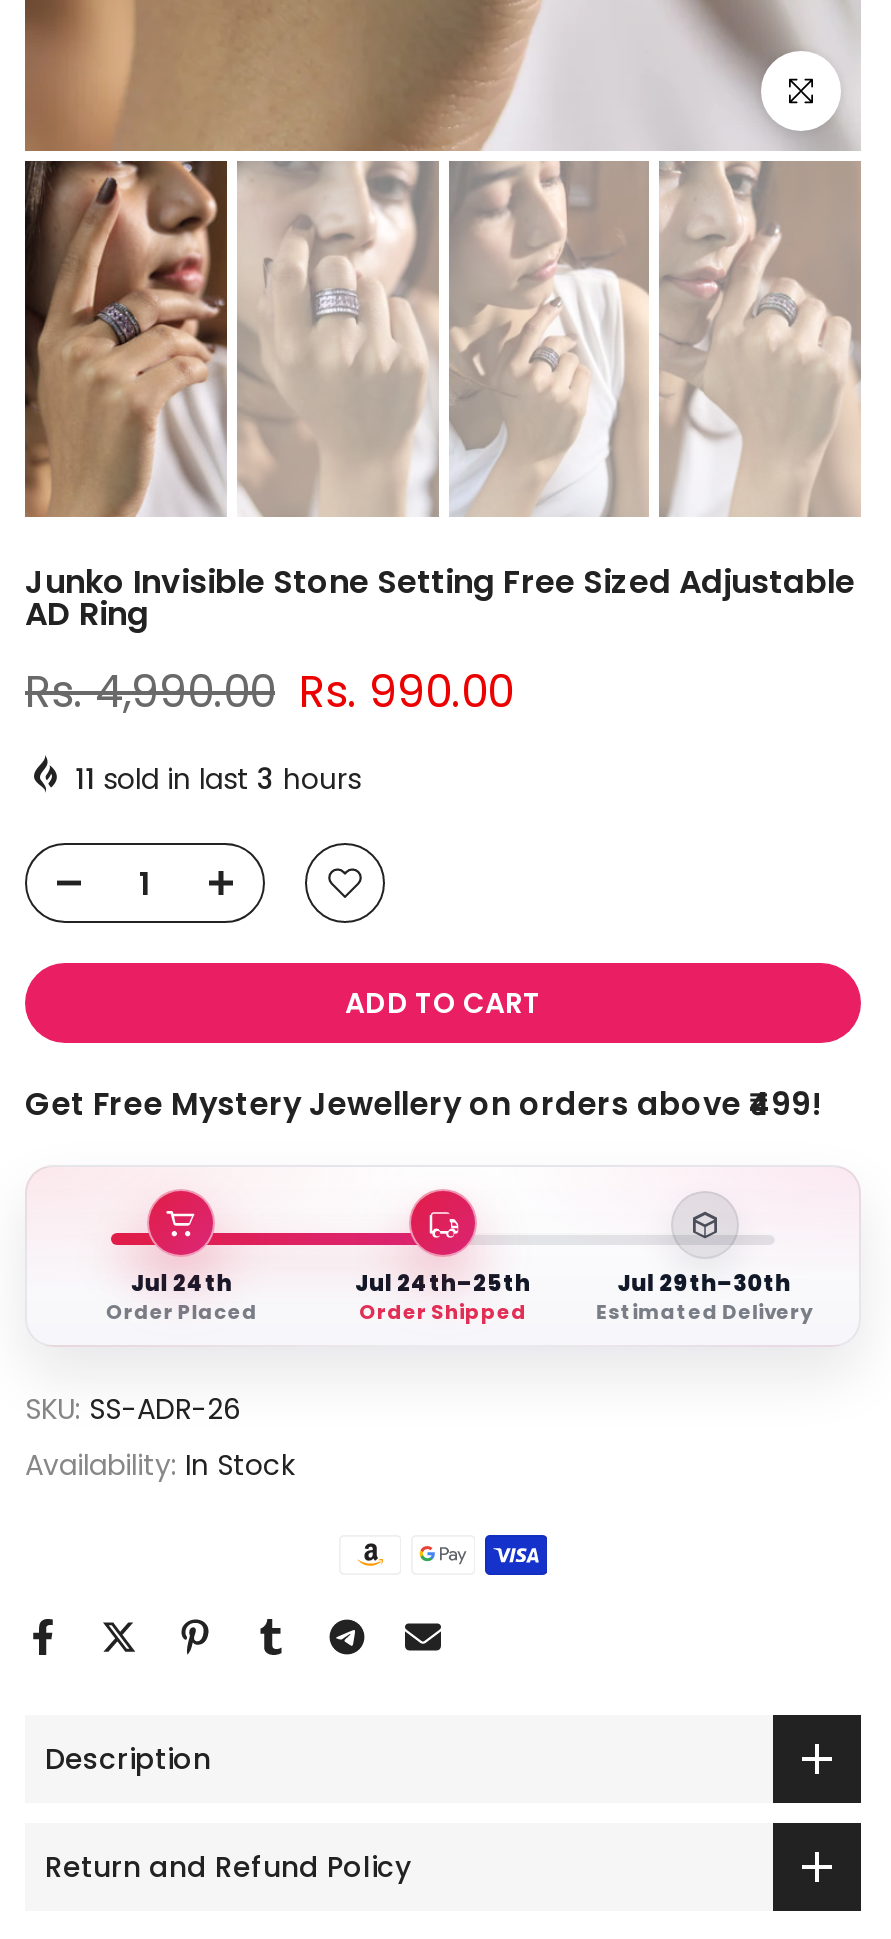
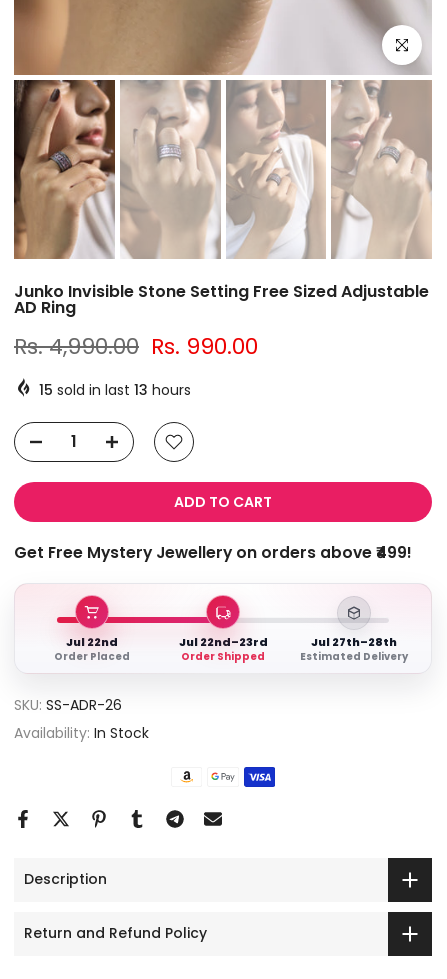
[75,760,361,800] 11 sold in last 3 hours -> [39,380,191,400] 15 sold in last 13 hours
[131,1268,233,1300] Jul 24th -> [66,634,118,650] Jul 22nd
[355,1268,531,1300] Jul 24th–25th -> [178,634,267,650] Jul 22nd–23rd
[617,1268,791,1300] Jul 29th–30th -> [311,634,397,650] Jul 27th–28th

